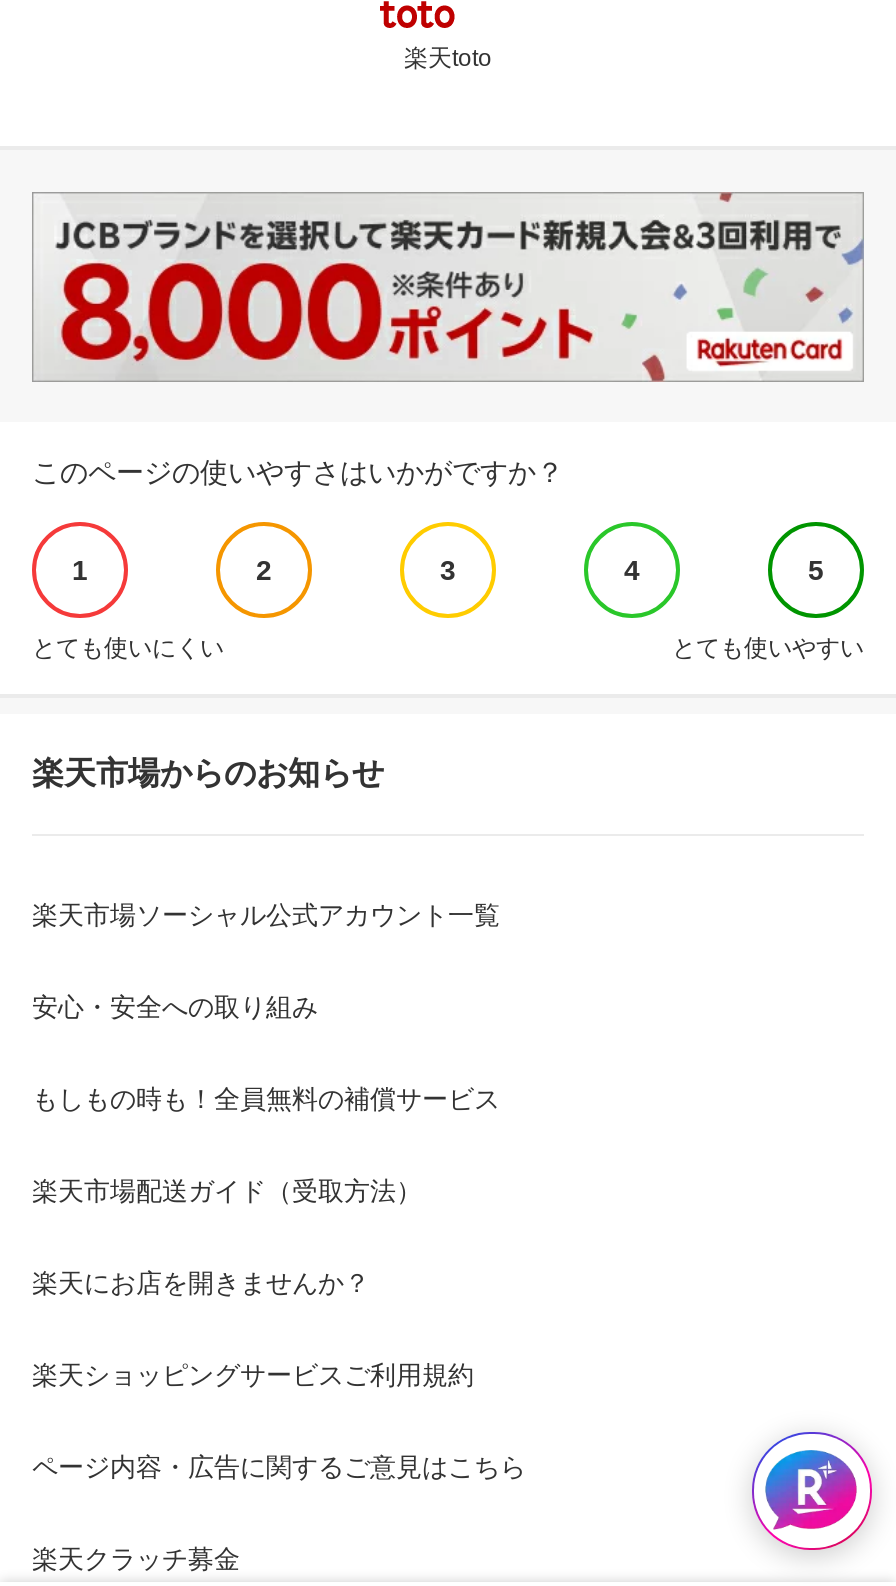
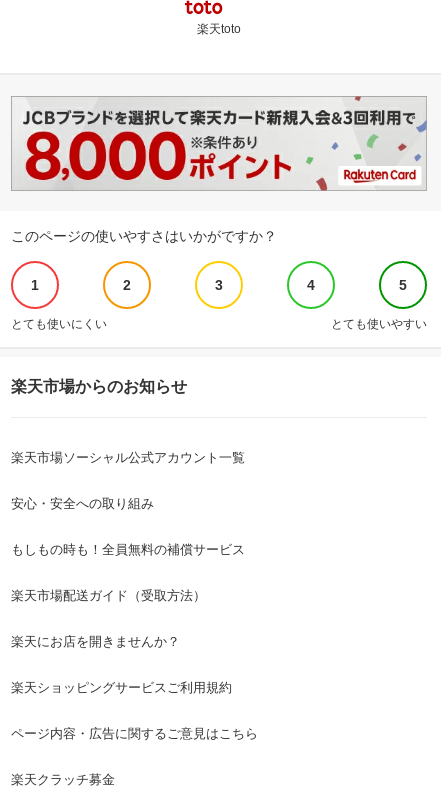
[748,1430,876,1554] [image] -> none

